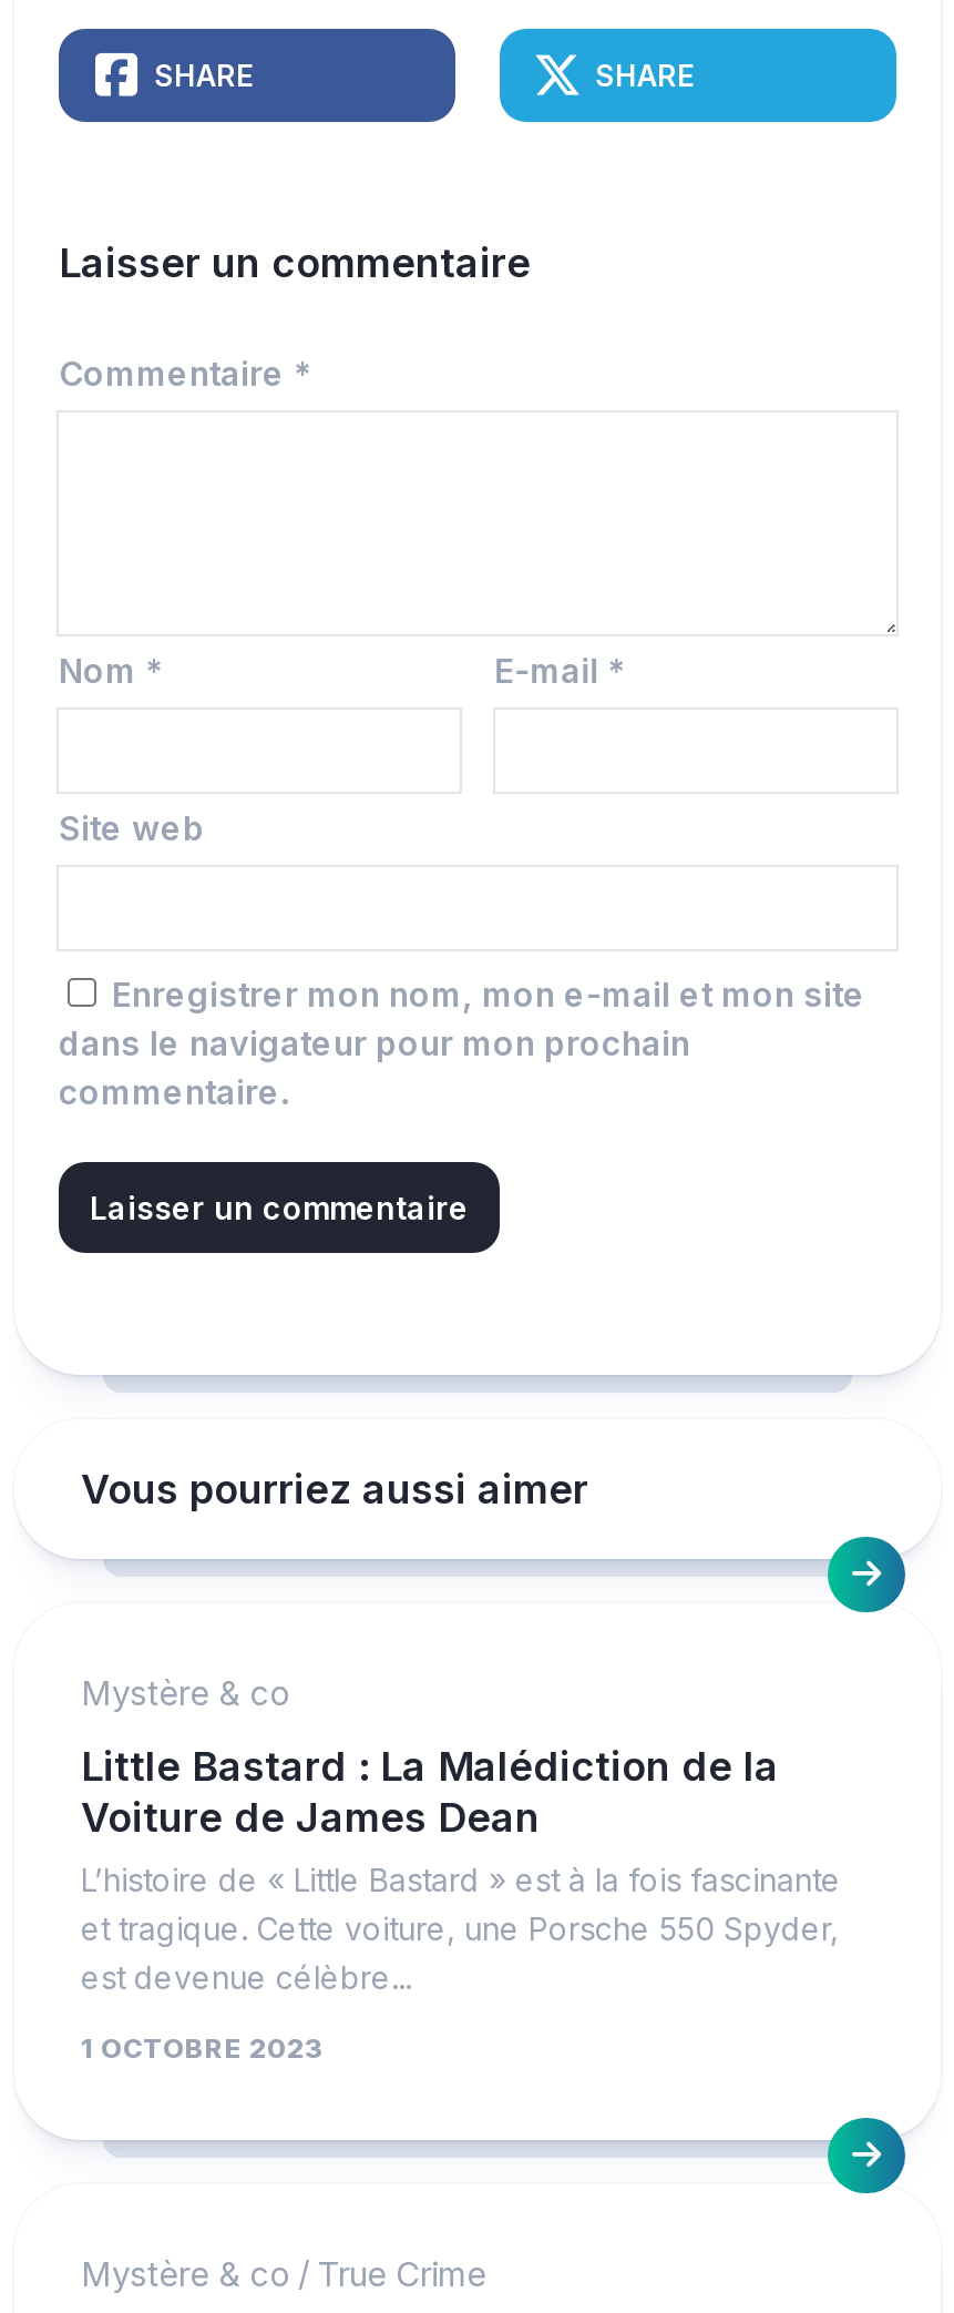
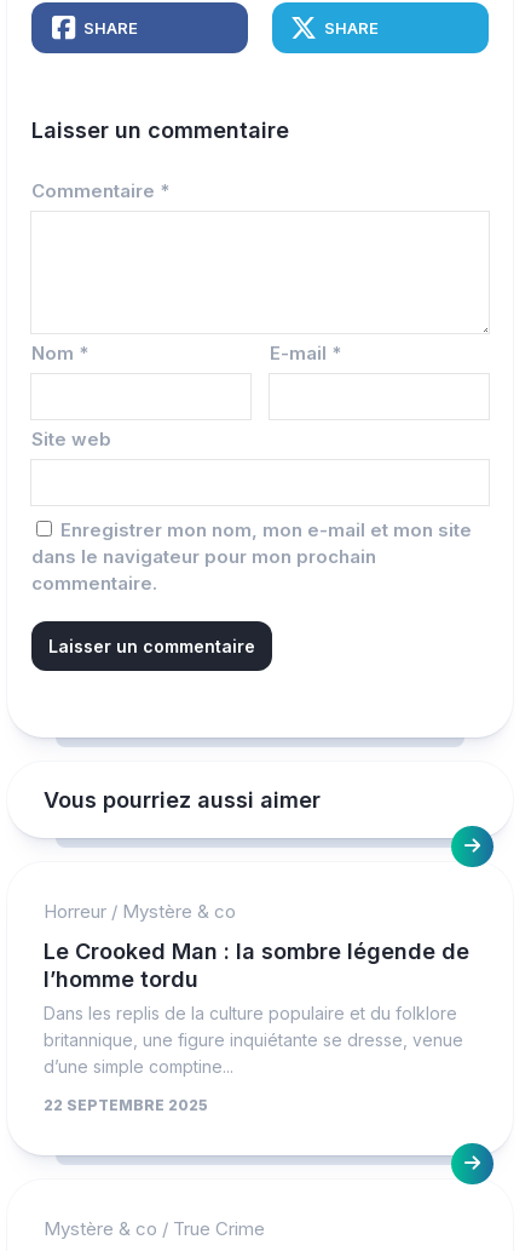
[81,1672,289,1714] Mystère & co -> [44,900,236,923] Horreur / Mystère & co
[81,1743,841,1996] Little Bastard : La Malédiction de la | Voiture de James Dean | L’histoire de « Little Bastard » est à la fois fascinante | et tragique. Cette voiture, une Porsche 550 Spyder, | est devenue célèbre... -> [44,939,469,1077] Le Crooked Man : la sombre légende de | l’homme tordu | Dans les replis de la culture populaire et du folklore | britannique, une figure inquiétante se dresse, venue | d’une simple comptine...
[81,2031,322,2065] 1 OCTOBRE 2023 -> [44,1096,208,1114] 22 SEPTEMBRE 2025

